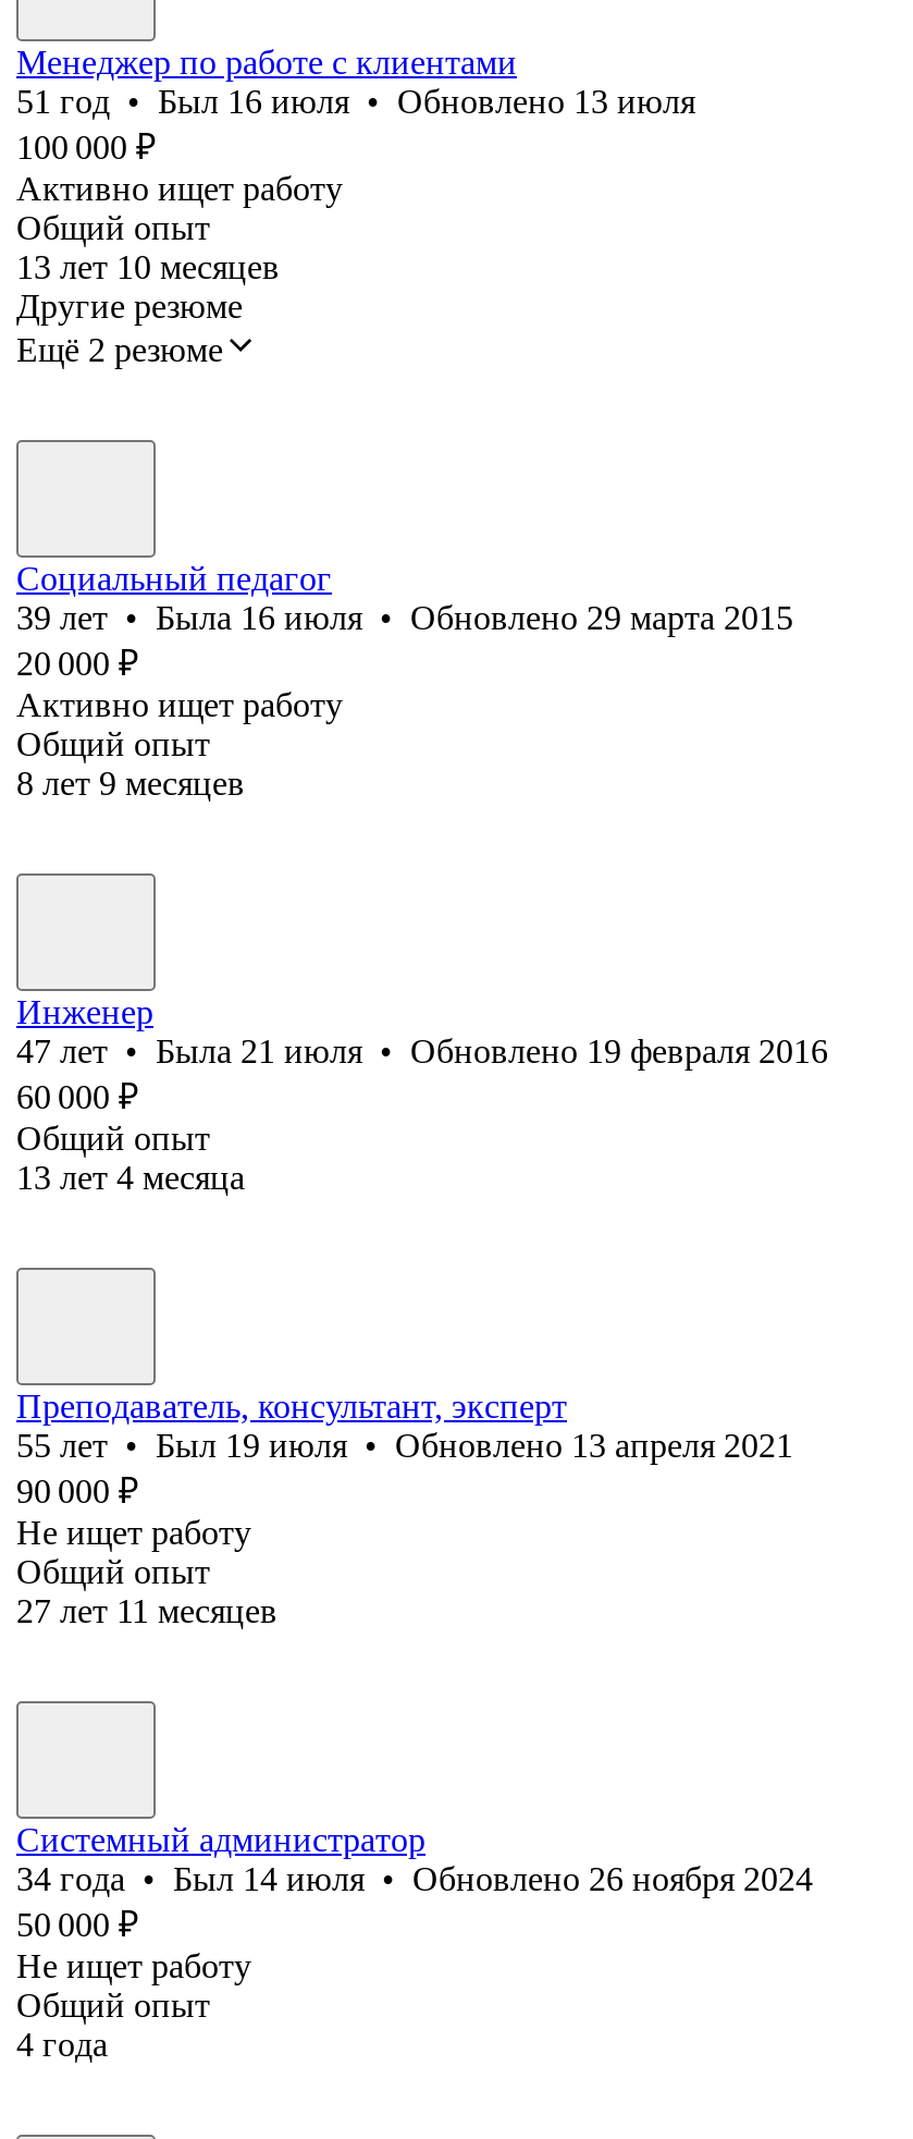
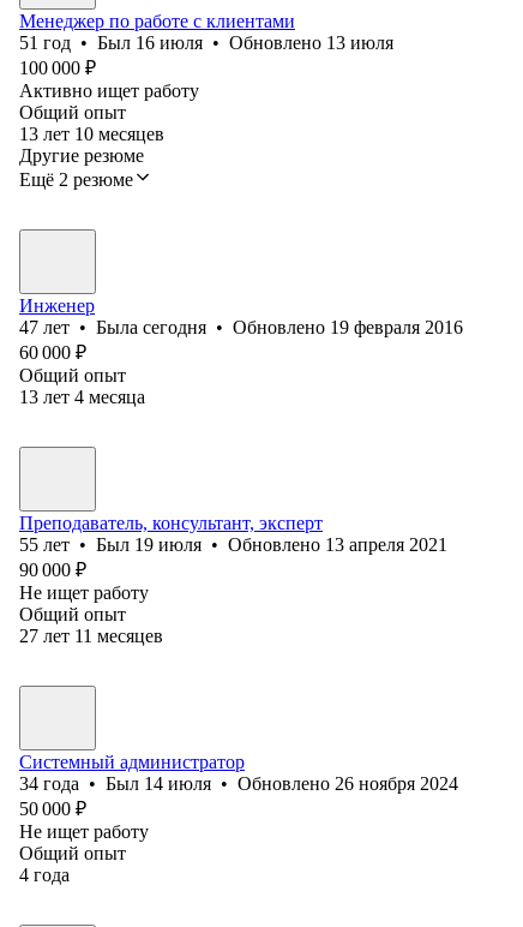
[16,560,793,801] Социальный педагог | 39 лет • Была 16 июля • Обновлено 29 марта 2015 | 20 000 ₽ | Активно ищет работу | Общий опыт | 8 лет 9 месяцев -> none
[16,1032,828,1069] 47 лет • Была 21 июля • Обновлено 19 февраля 2016 -> [19,317,463,337] 47 лет • Была сегодня • Обновлено 19 февраля 2016

